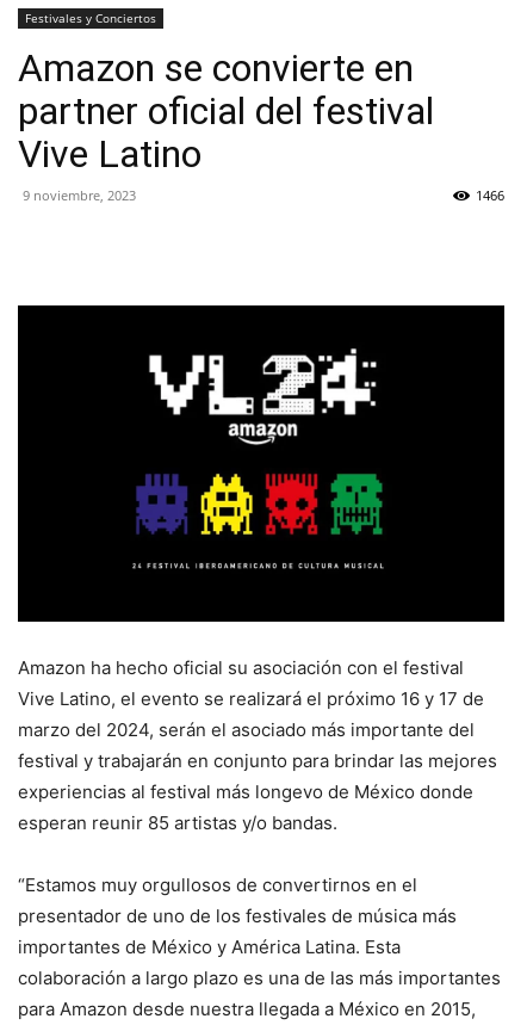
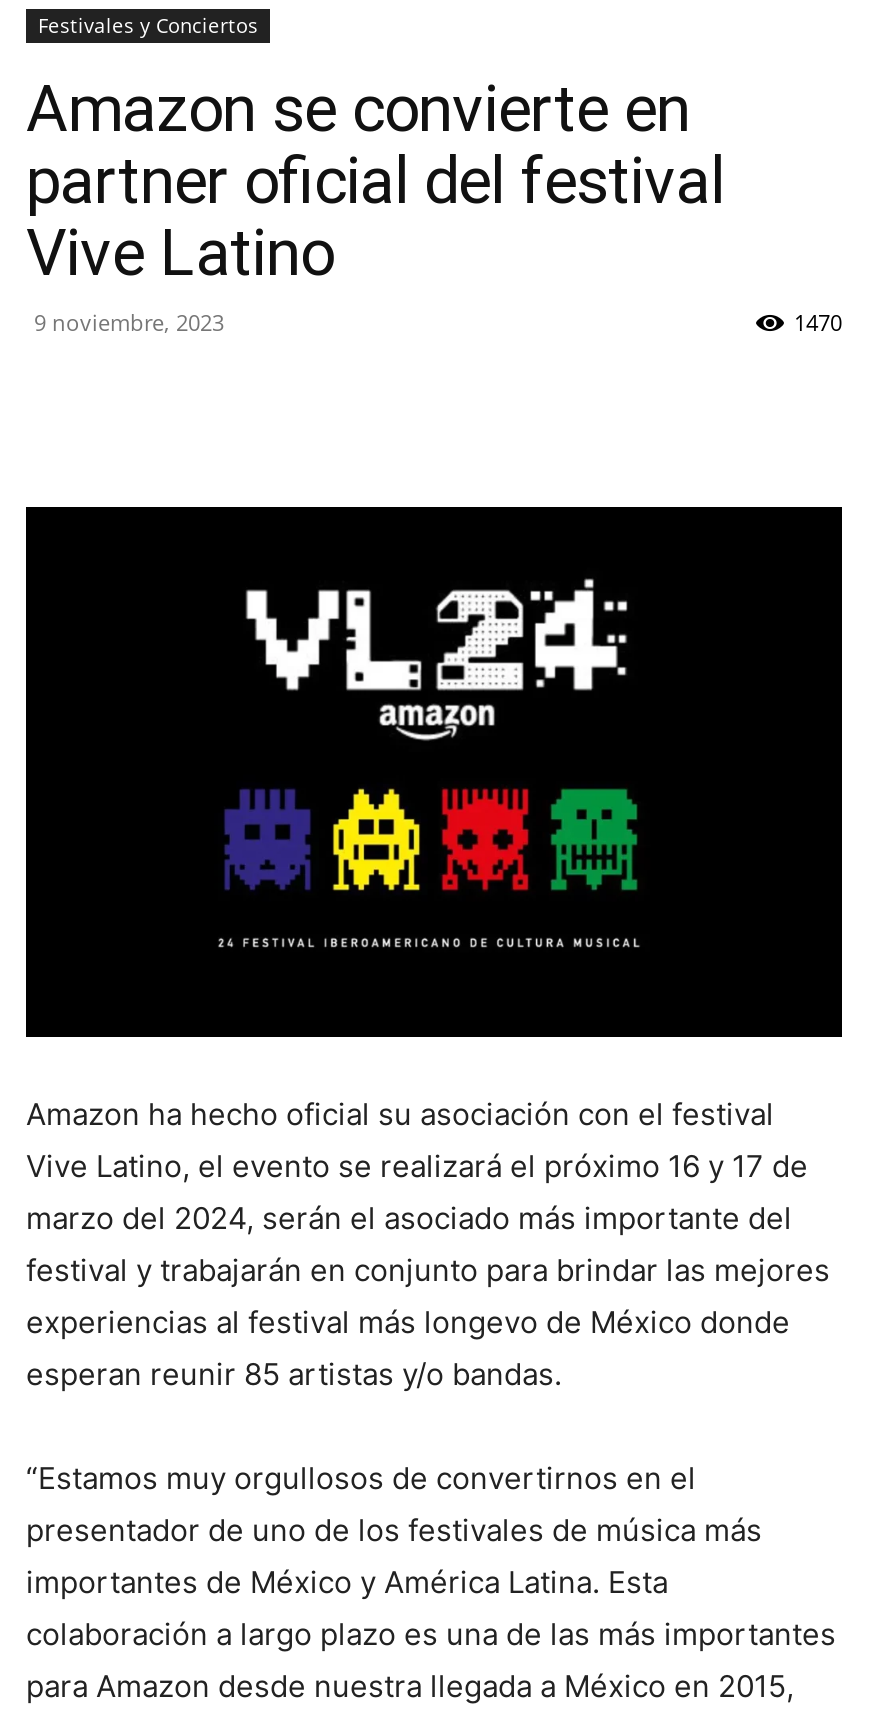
[476,186,504,204] 1466 -> [794,307,842,337] 1470

